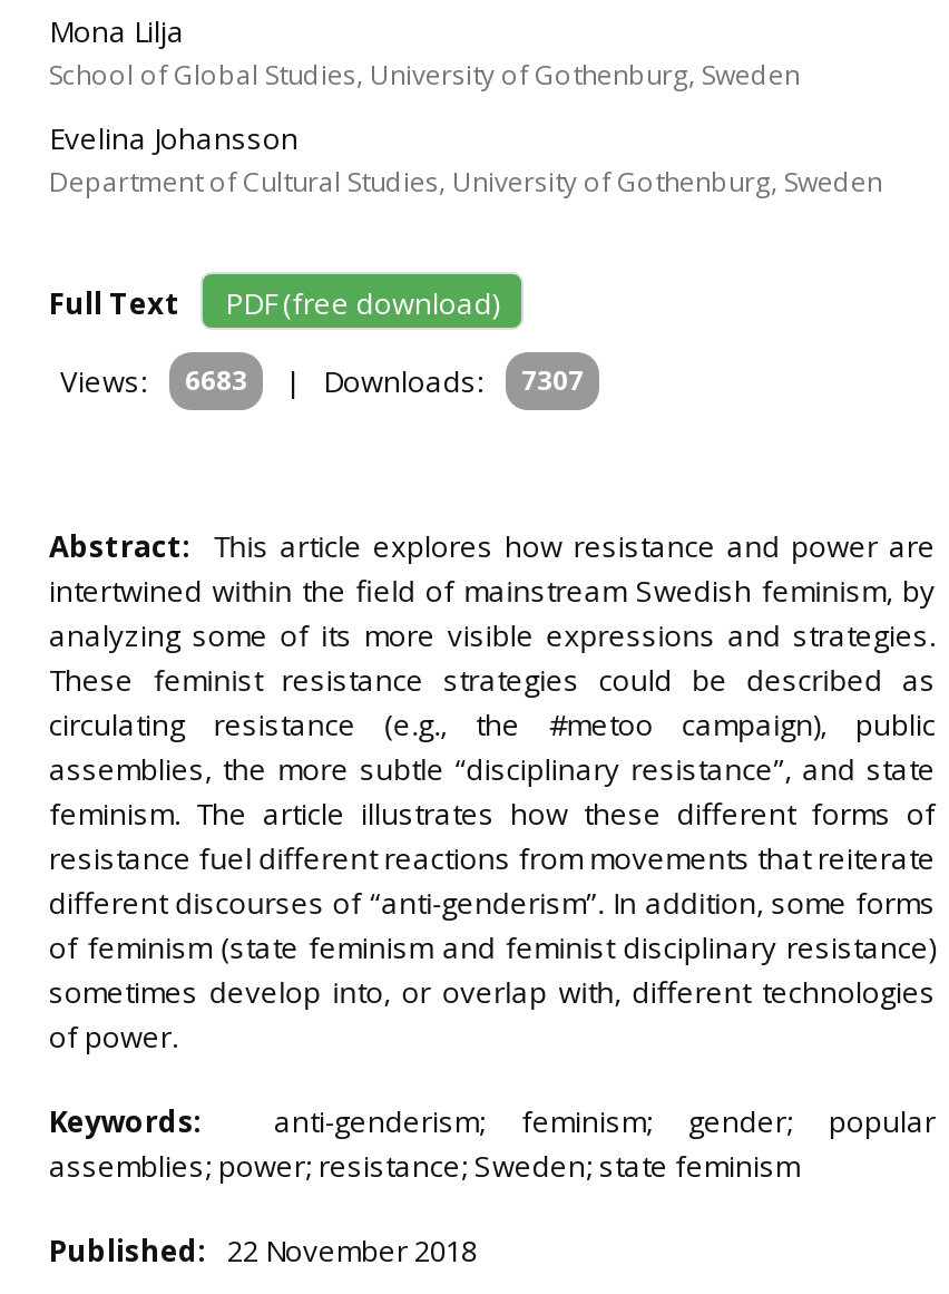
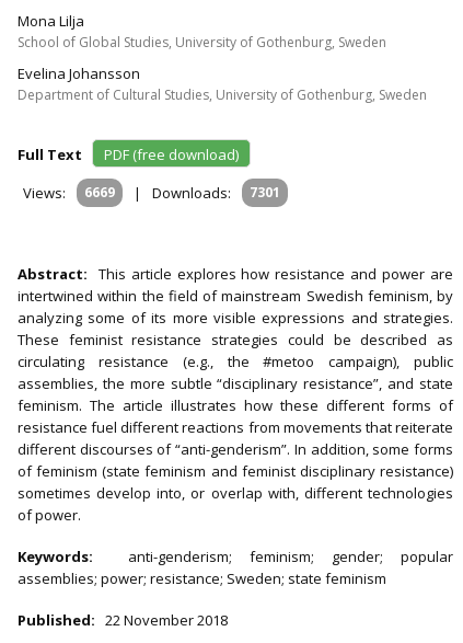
[185,361,247,399] 6683 -> [84,183,115,202] 6669
[521,361,584,399] 7307 -> [250,183,280,202] 7301

